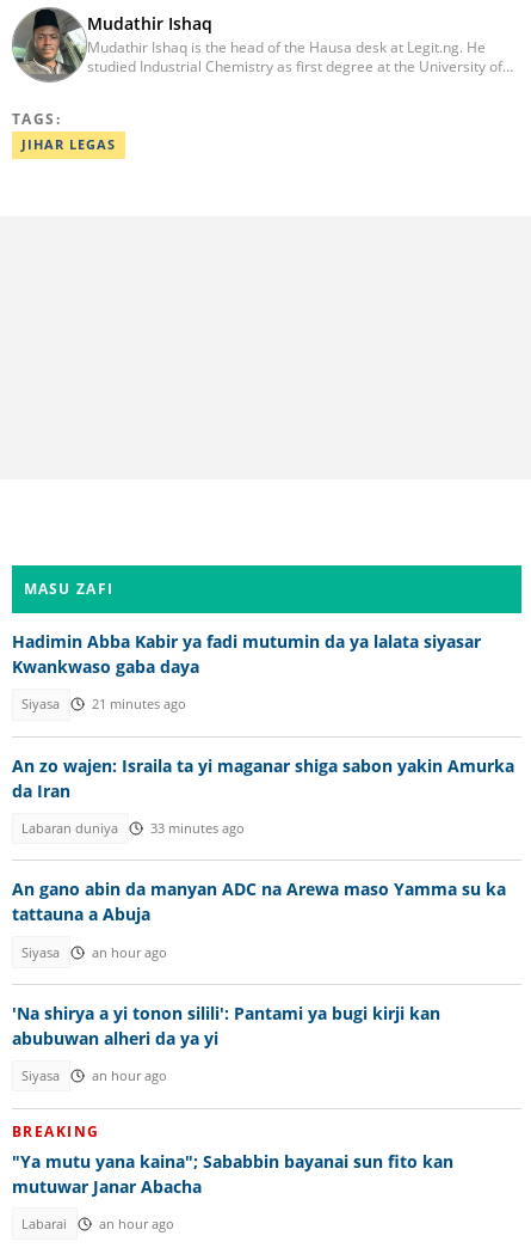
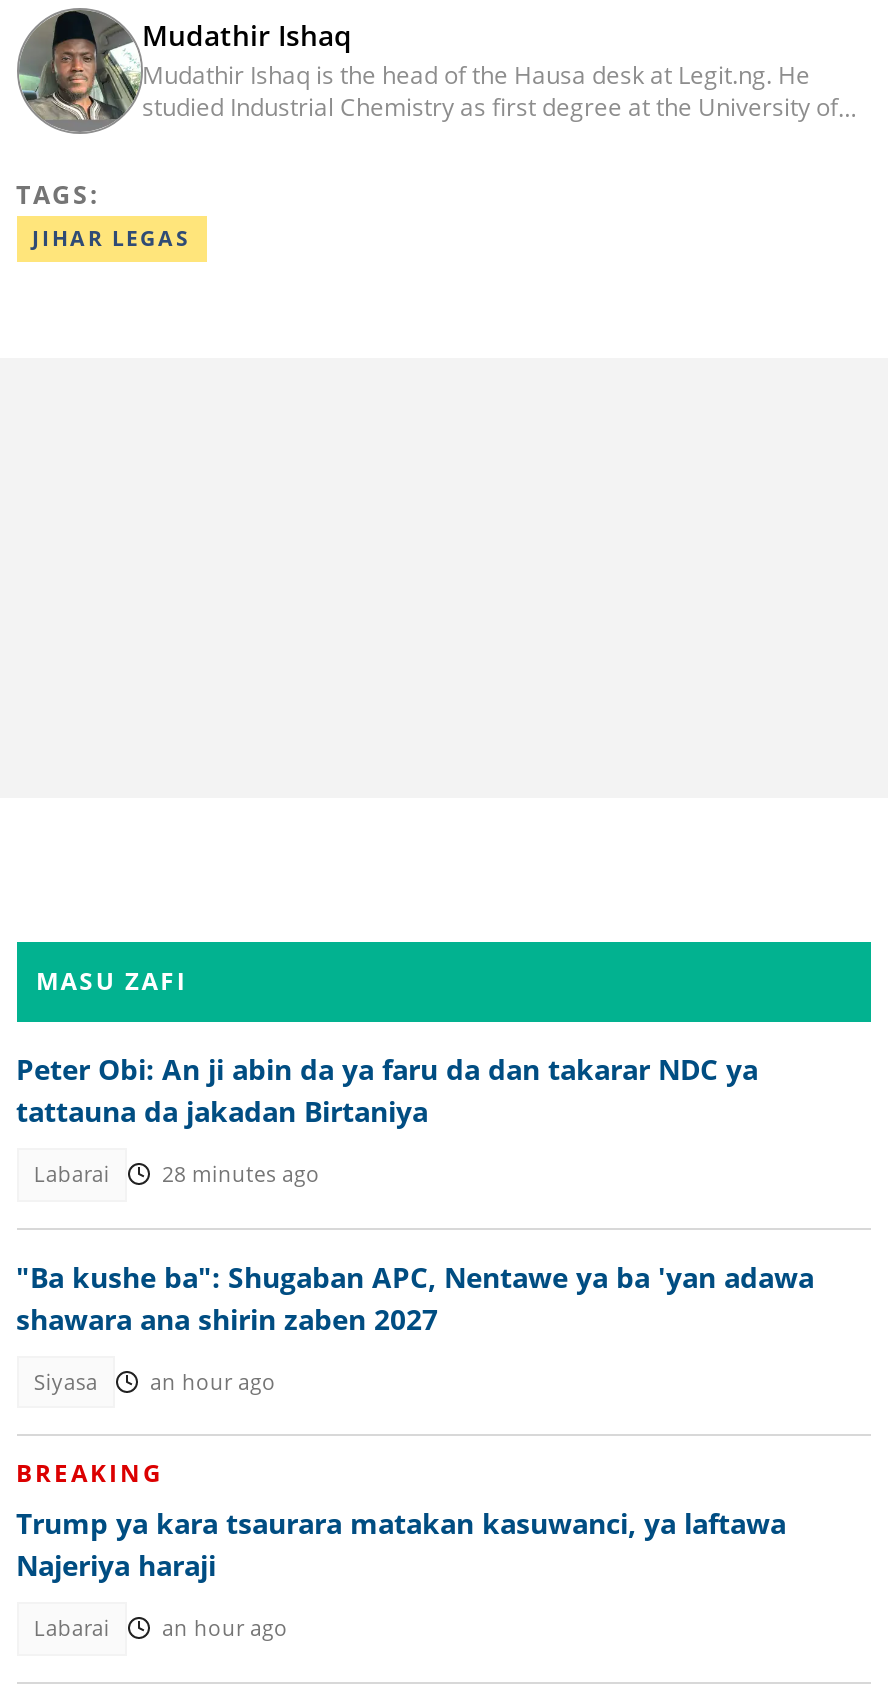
[11,630,514,1050] Hadimin Abba Kabir ya fadi mutumin da ya lalata siyasar | Kwankwaso gaba daya | Siyasa | 21 minutes ago | An zo wajen: Israila ta yi maganar shiga sabon yakin Amurka | da Iran | Labaran duniya | 33 minutes ago | An gano abin da manyan ADC na Arewa maso Yamma su ka | tattauna a Abuja | Siyasa | an hour ago | 'Na shirya a yi tonon silili': Pantami ya bugi kirji kan | abubuwan alheri da ya yi -> [16,1050,814,1338] Peter Obi: An ji abin da ya faru da dan takarar NDC ya | tattauna da jakadan Birtaniya | Labarai | 28 minutes ago | "Ba kushe ba": Shugaban APC, Nentawe ya ba 'yan adawa | shawara ana shirin zaben 2027
[11,1149,453,1197] "Ya mutu yana kaina"; Sababbin bayanai sun fito kan | mutuwar Janar Abacha -> [16,1505,786,1585] Trump ya kara tsaurara matakan kasuwanci, ya laftawa | Najeriya haraji

